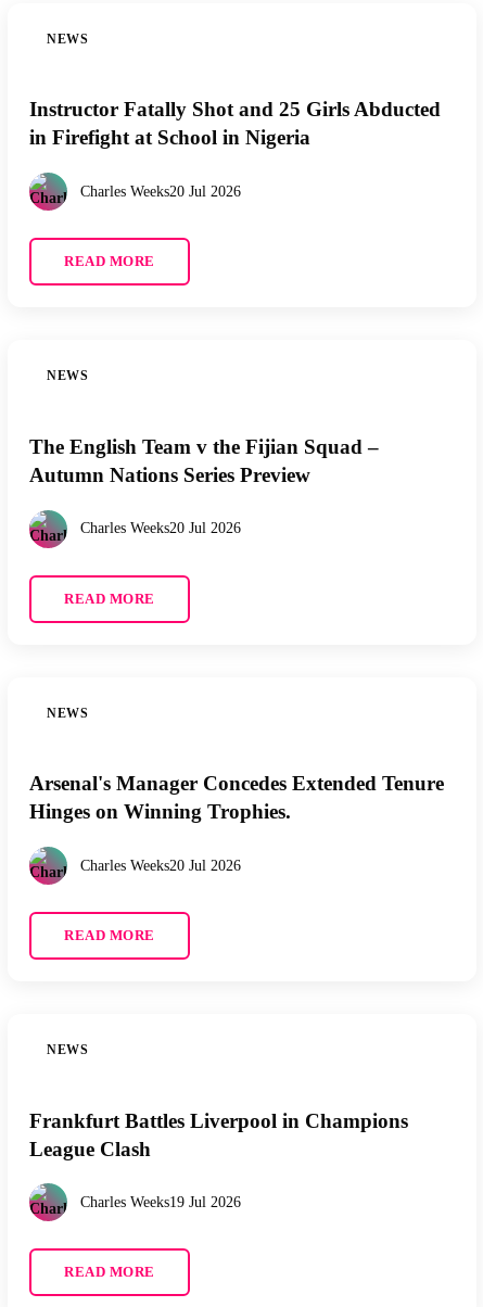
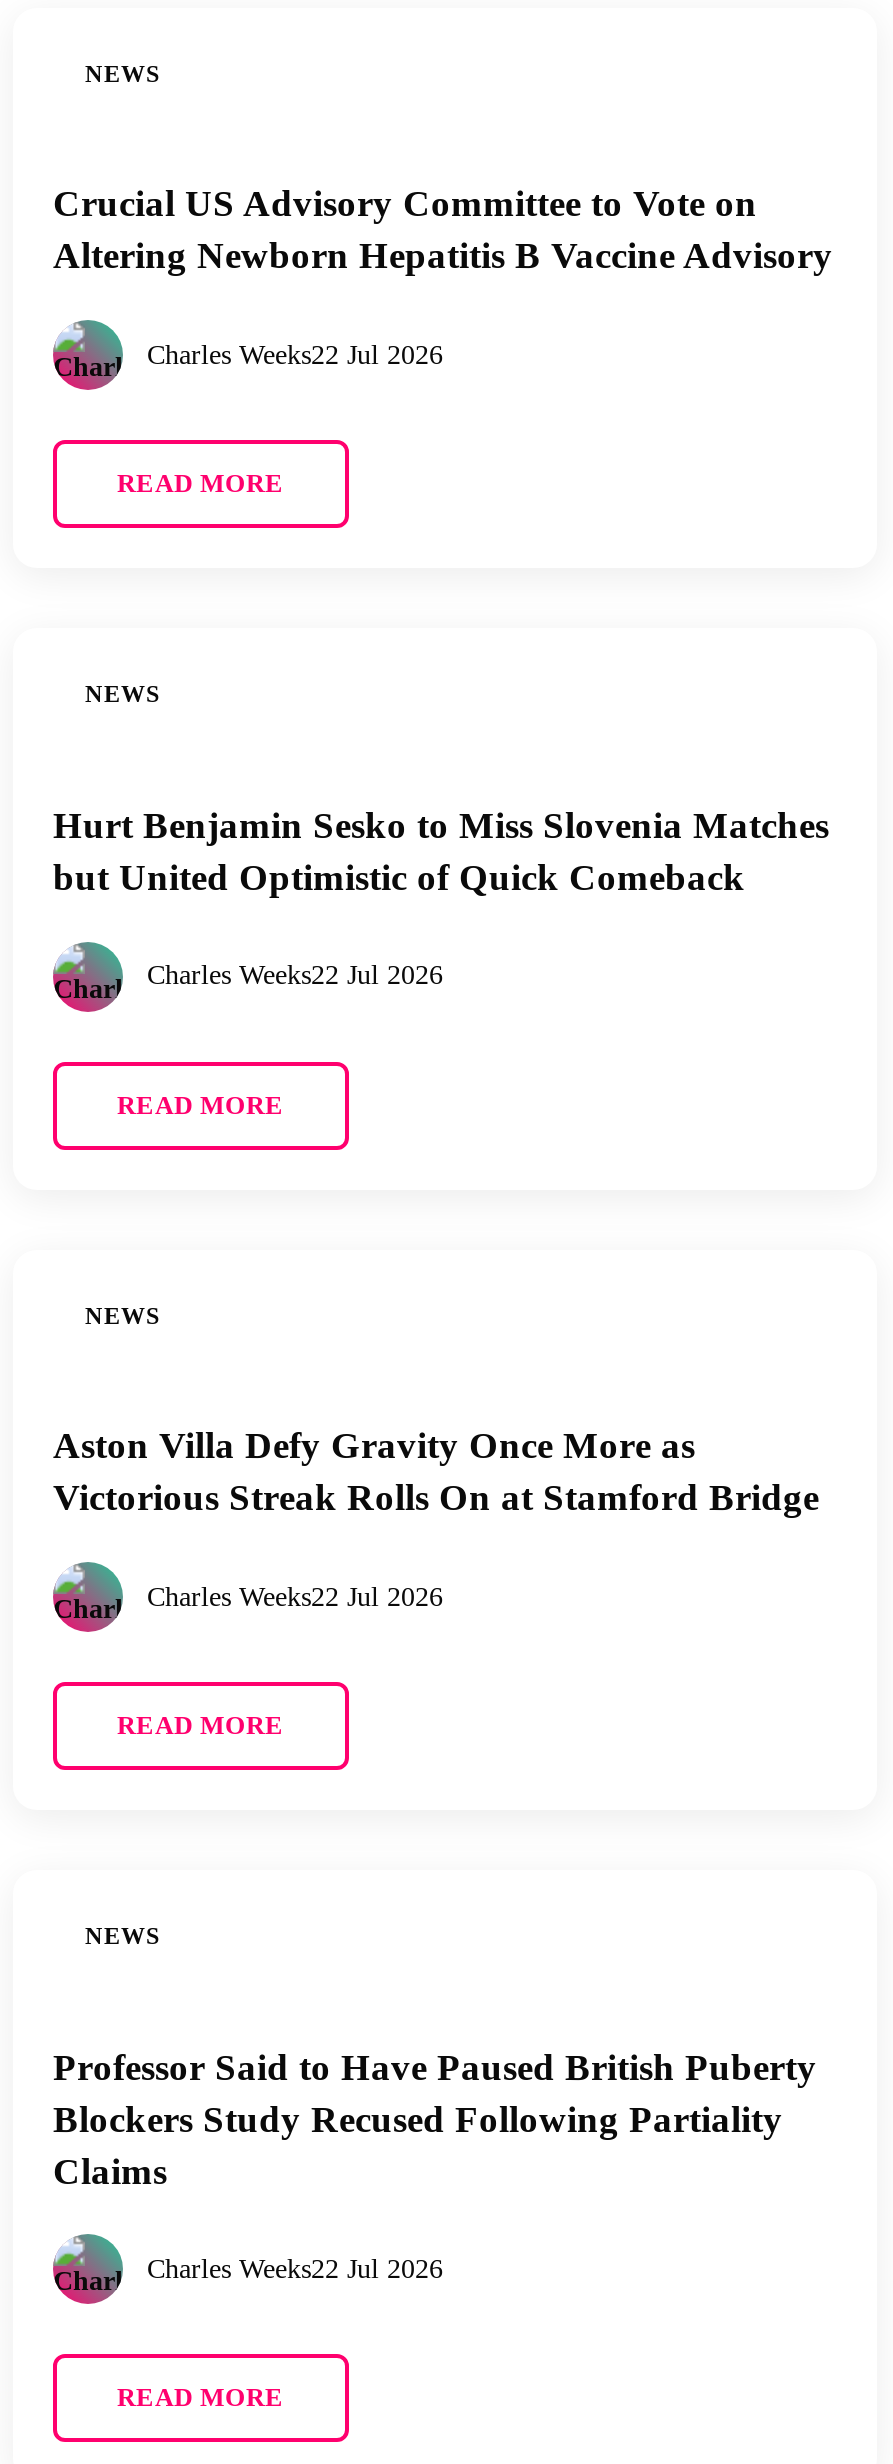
[29,98,441,149] Instructor Fatally Shot and 25 Girls Abducted | in Firefight at School in Nigeria -> [53,183,833,277] Crucial US Advisory Committee to Vote on | Altering Newborn Hepatitis B Vaccine Advisory
[80,183,241,199] Charles Weeks20 Jul 2026 -> [147,339,443,369] Charles Weeks22 Jul 2026
[29,435,379,486] The English Team v the Fijian Squad – | Autumn Nations Series Preview -> [53,804,829,898] Hurt Benjamin Sesko to Miss Slovenia Matches | but United Optimistic of Quick Comeback
[80,520,241,536] Charles Weeks20 Jul 2026 -> [147,960,443,990] Charles Weeks22 Jul 2026
[29,772,444,823] Arsenal's Manager Concedes Extended Tenure | Hinges on Winning Trophies. -> [53,1425,819,1519] Aston Villa Defy Gravity Once More as | Victorious Streak Rolls On at Stamford Bridge
[80,857,241,873] Charles Weeks20 Jul 2026 -> [147,1581,443,1611] Charles Weeks22 Jul 2026
[29,1109,408,1160] Frankfurt Battles Liverpool in Champions | League Clash -> [53,2046,817,2192] Professor Said to Have Paused British Puberty | Blockers Study Recused Following Partiality | Claims
[80,1194,241,1210] Charles Weeks19 Jul 2026 -> [147,2254,443,2284] Charles Weeks22 Jul 2026

